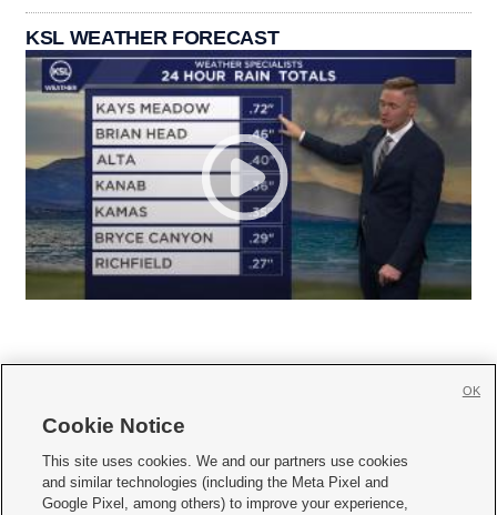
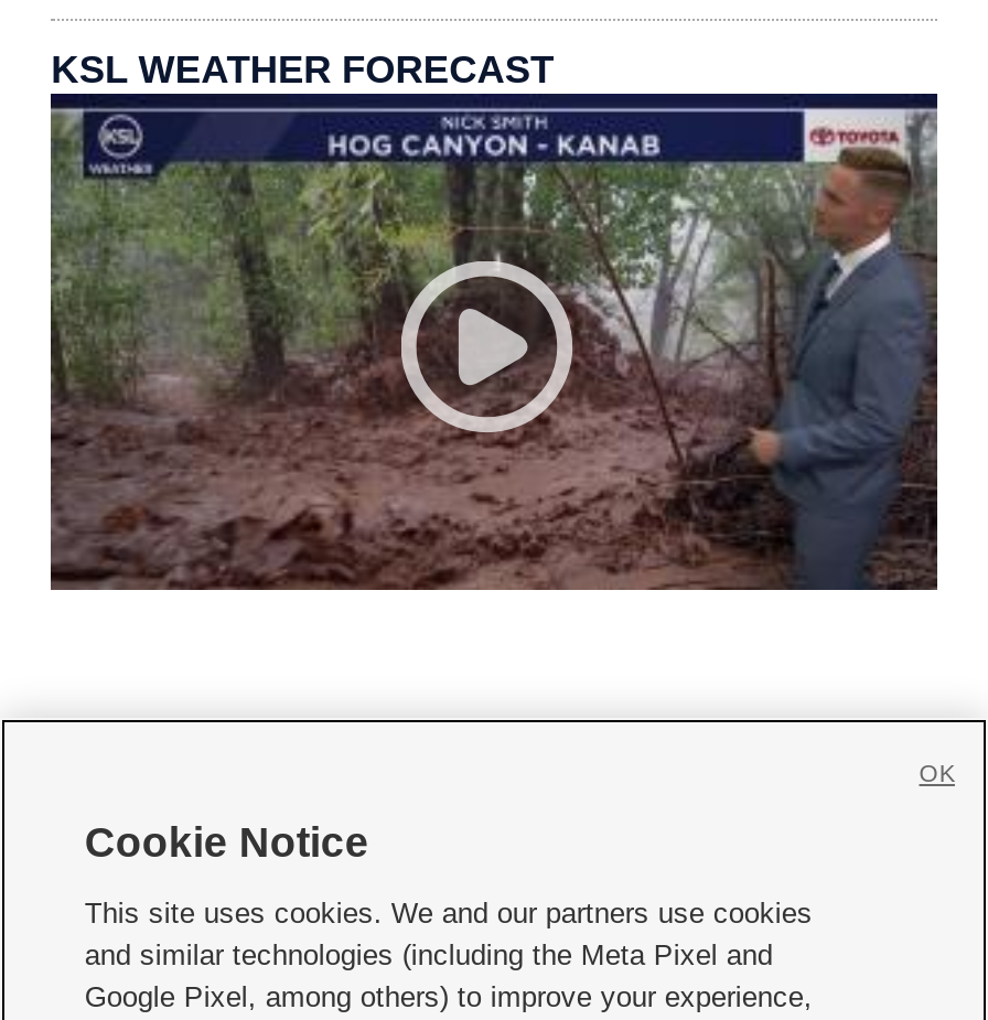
[26,58,471,301] [image] -> [51,98,937,592] [image]

